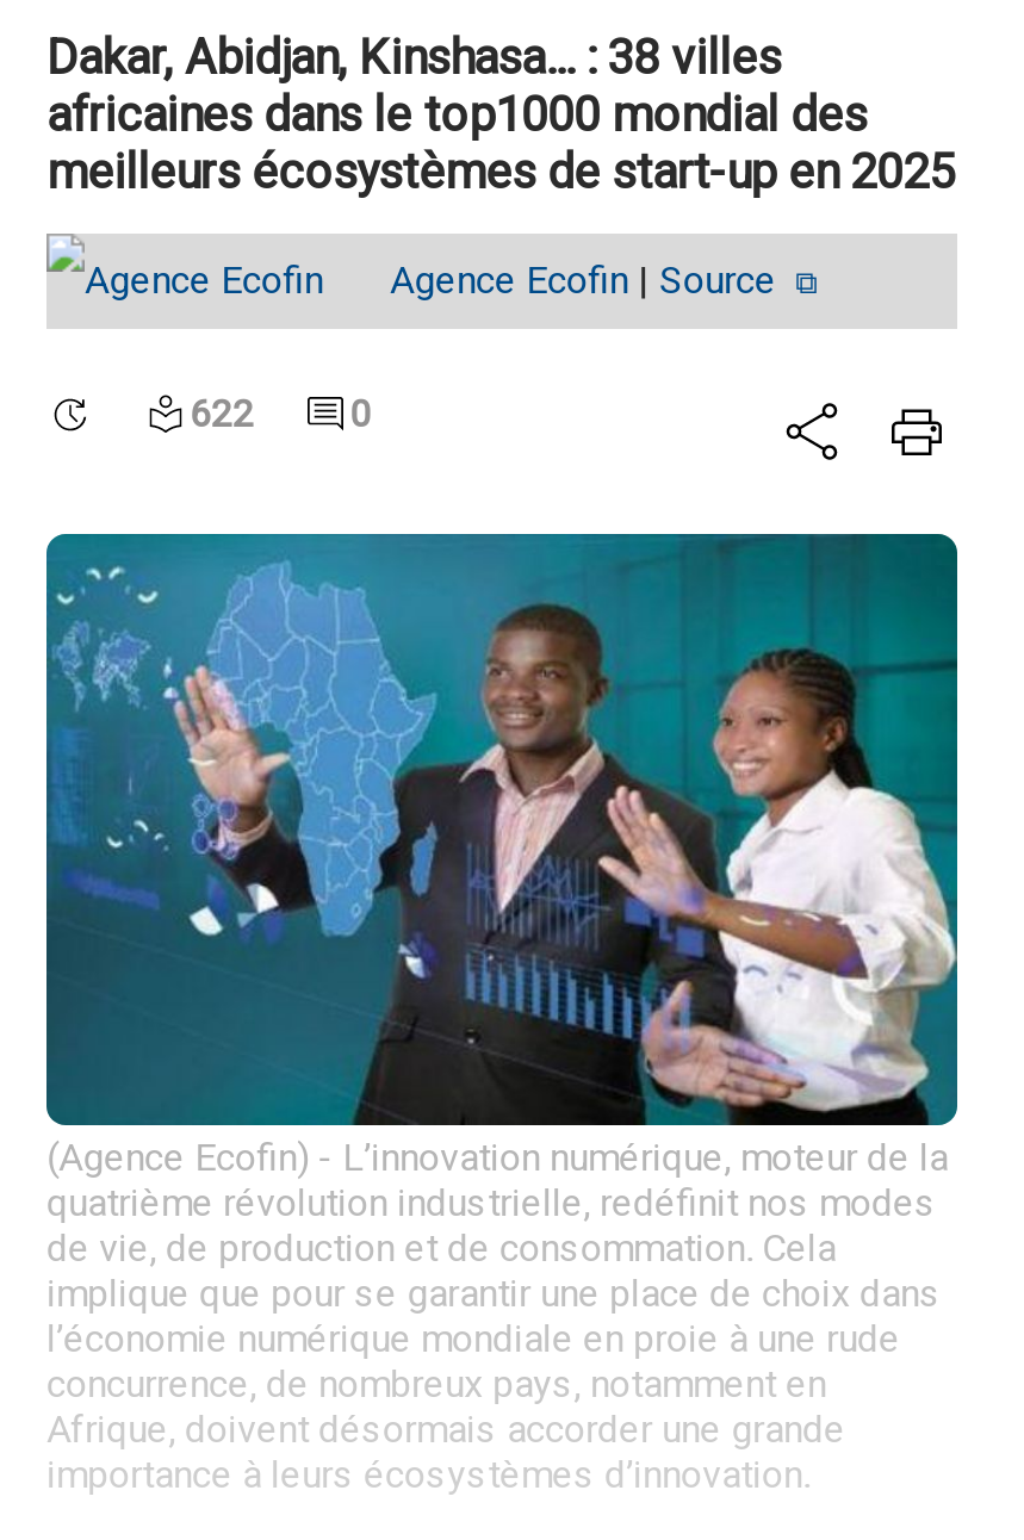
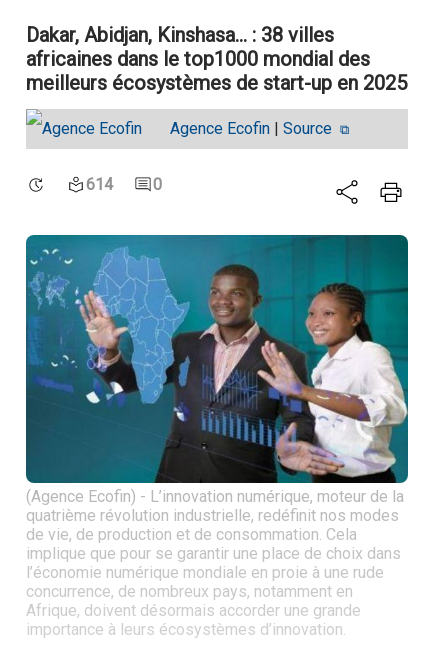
[190,390,254,436] 622 -> [86,175,113,194] 614

